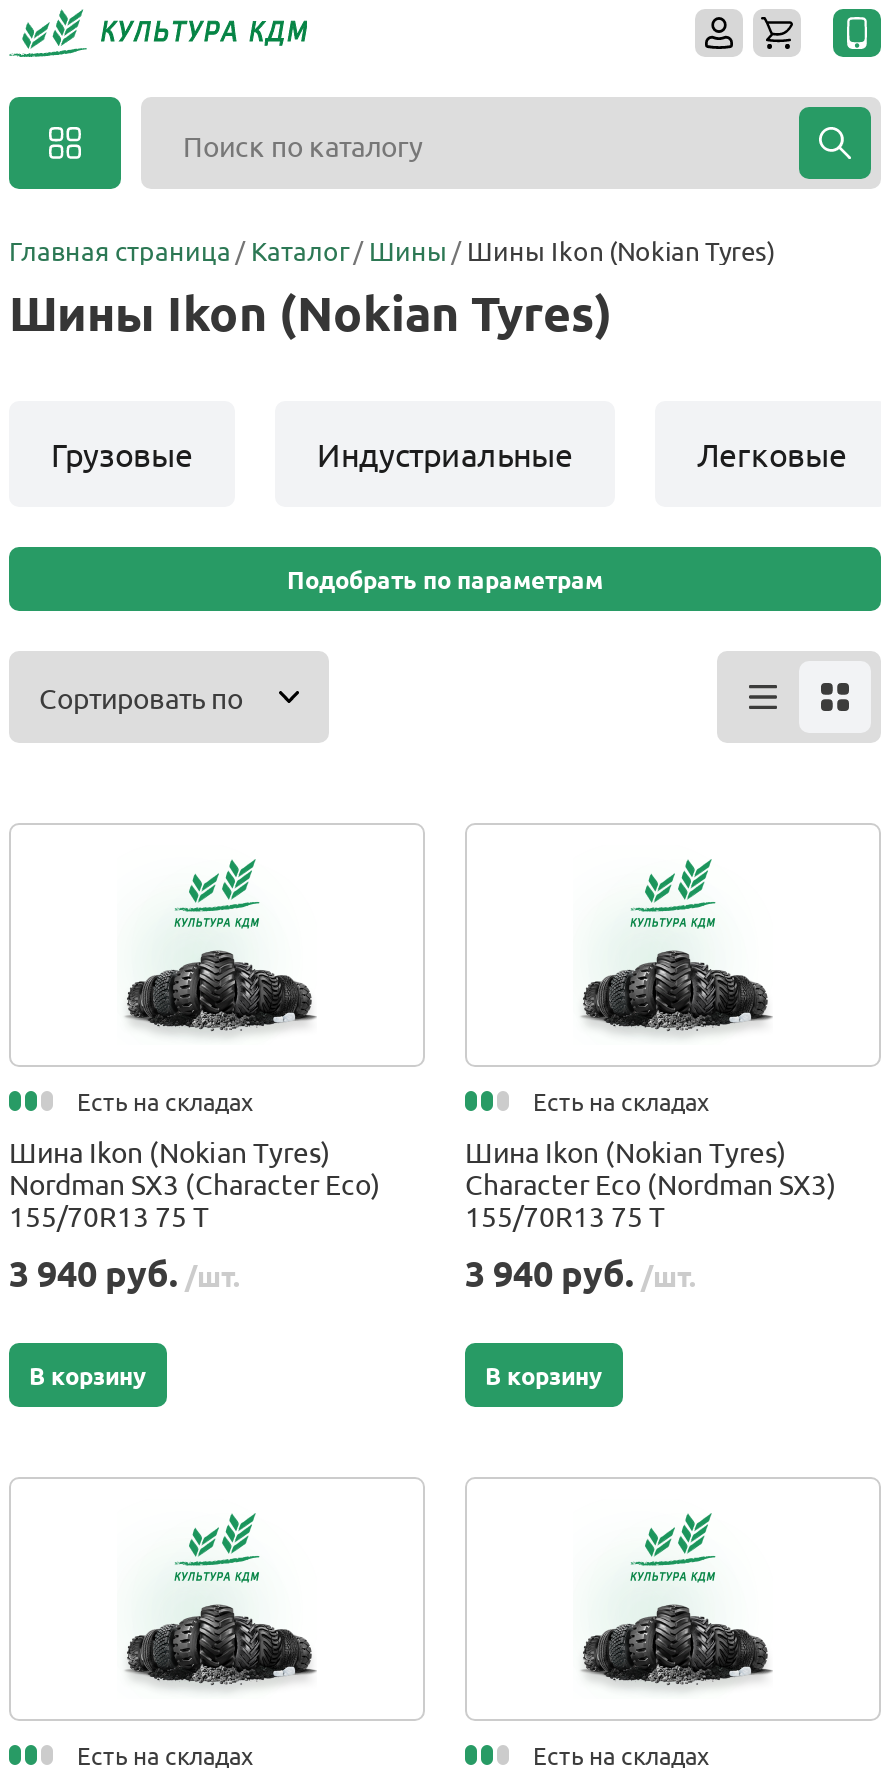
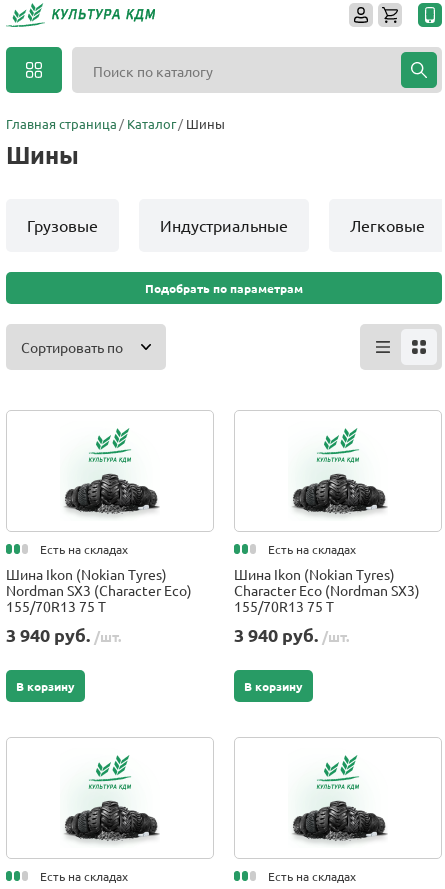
[9,233,775,343] Главная страница Каталог Шины Шины Ikon (Nokian Tyres) | Шины Ikon (Nokian Tyres) -> [6,115,225,170] Главная страница Каталог Шины | Шины

